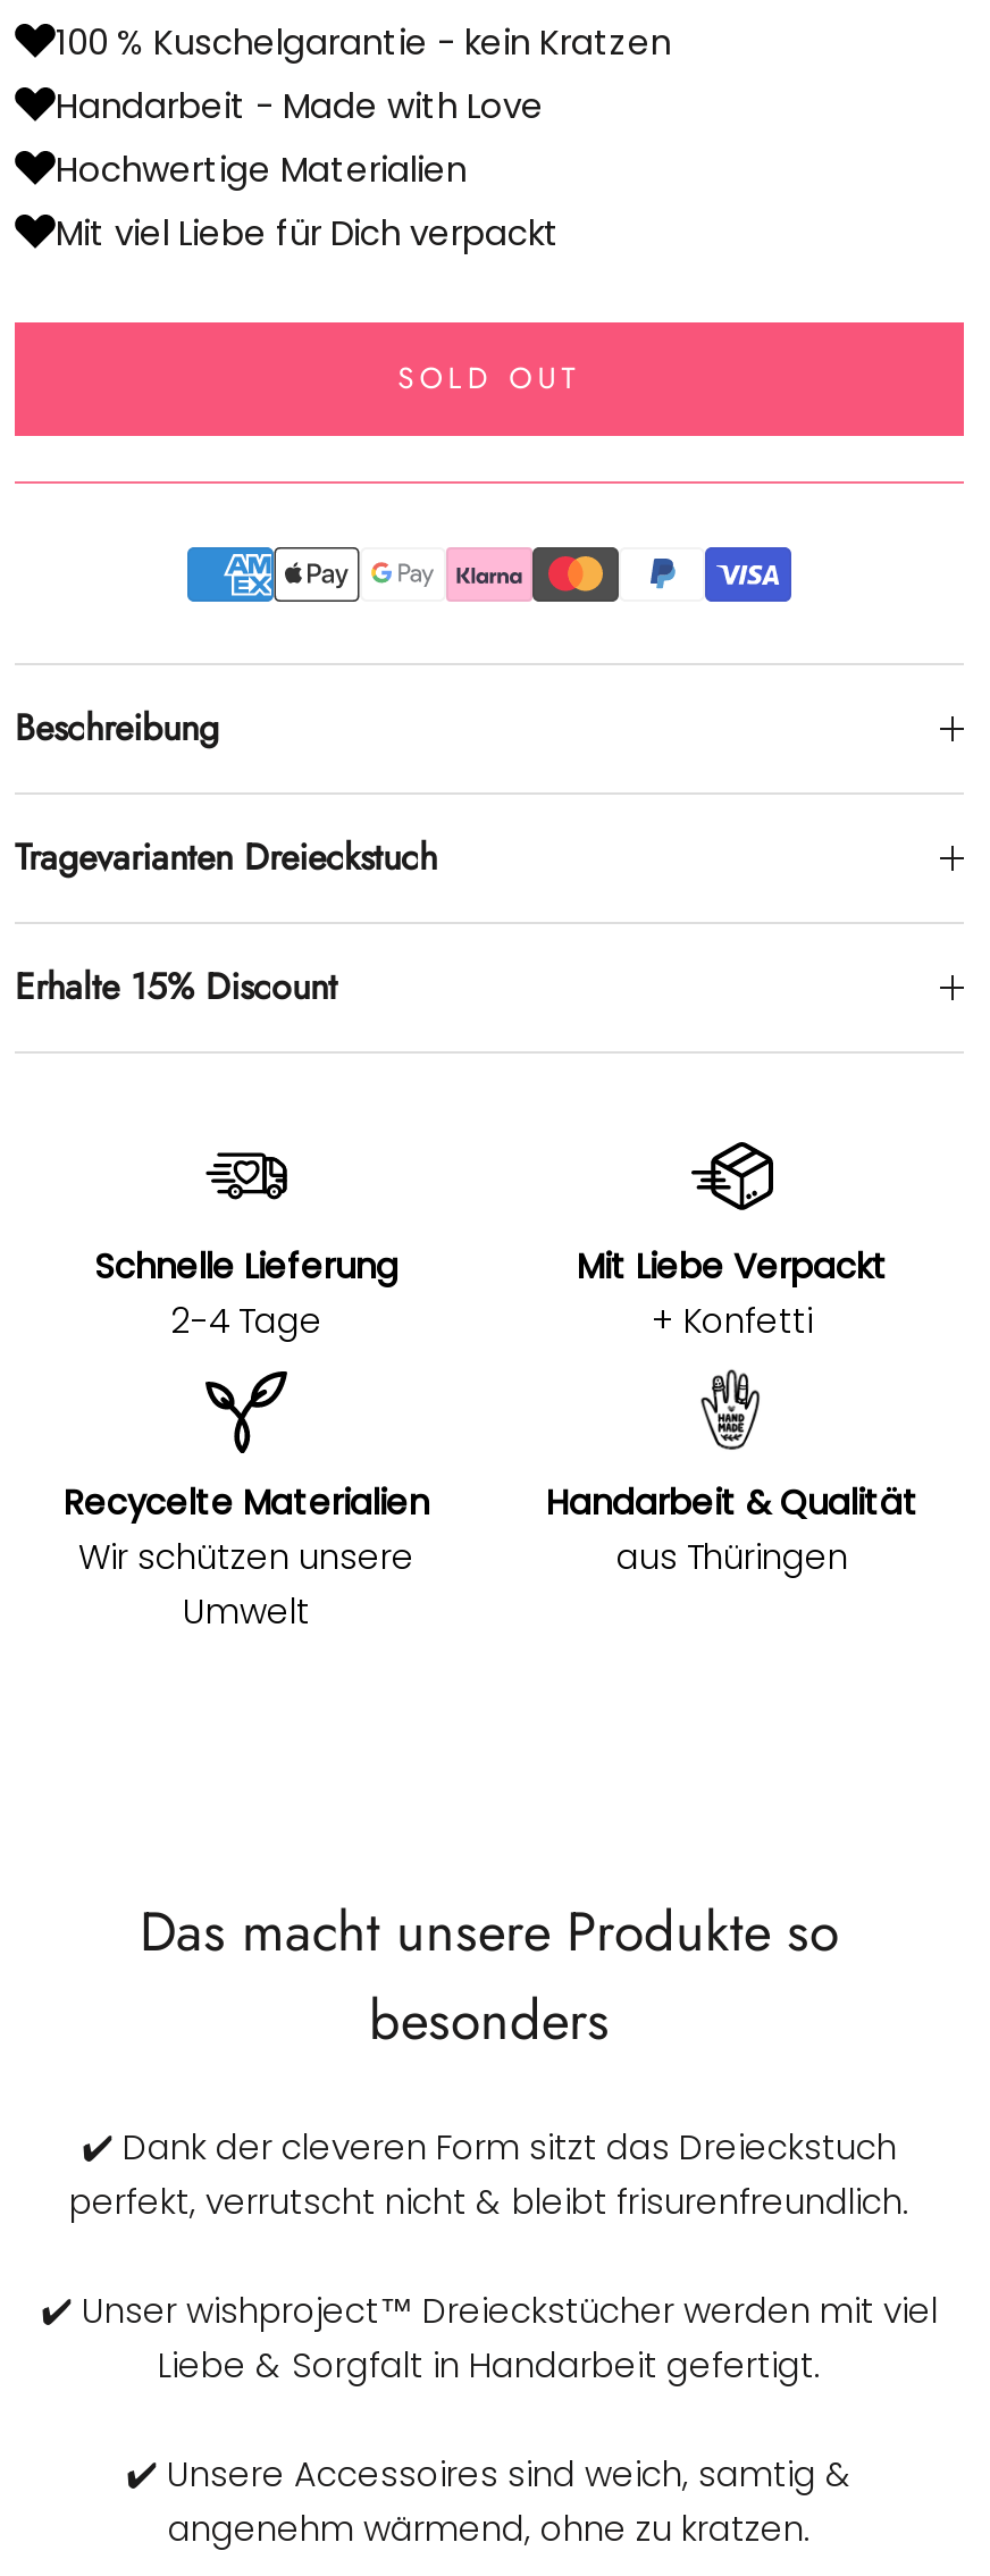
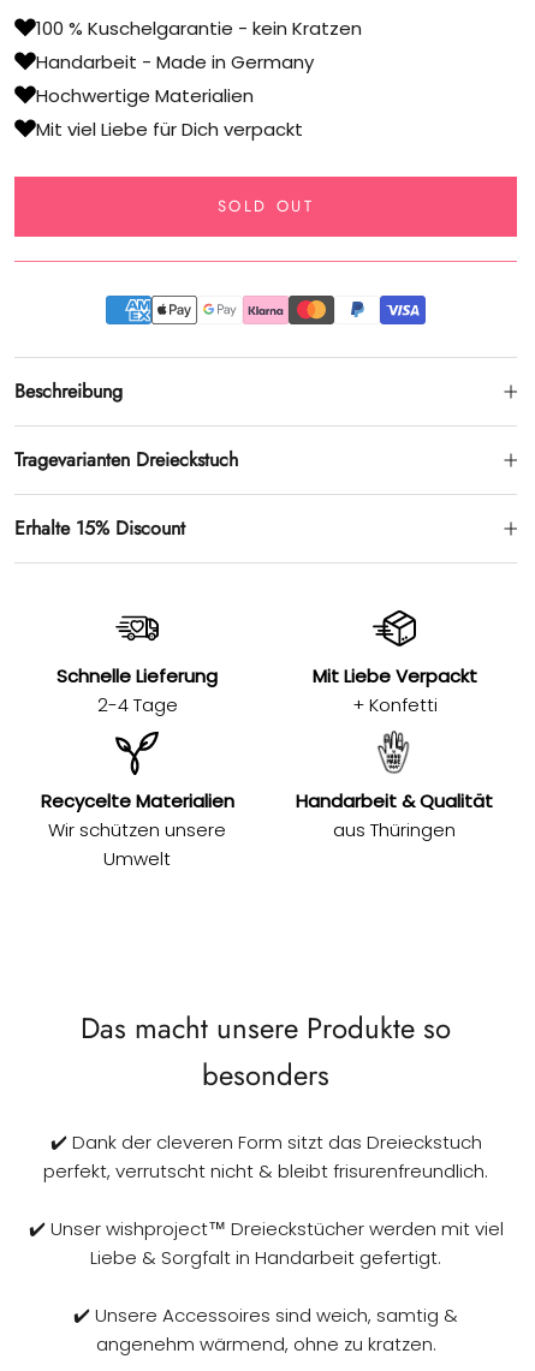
[56,82,544,129] Handarbeit - Made with Love -> [36,49,314,74] Handarbeit - Made in Germany

